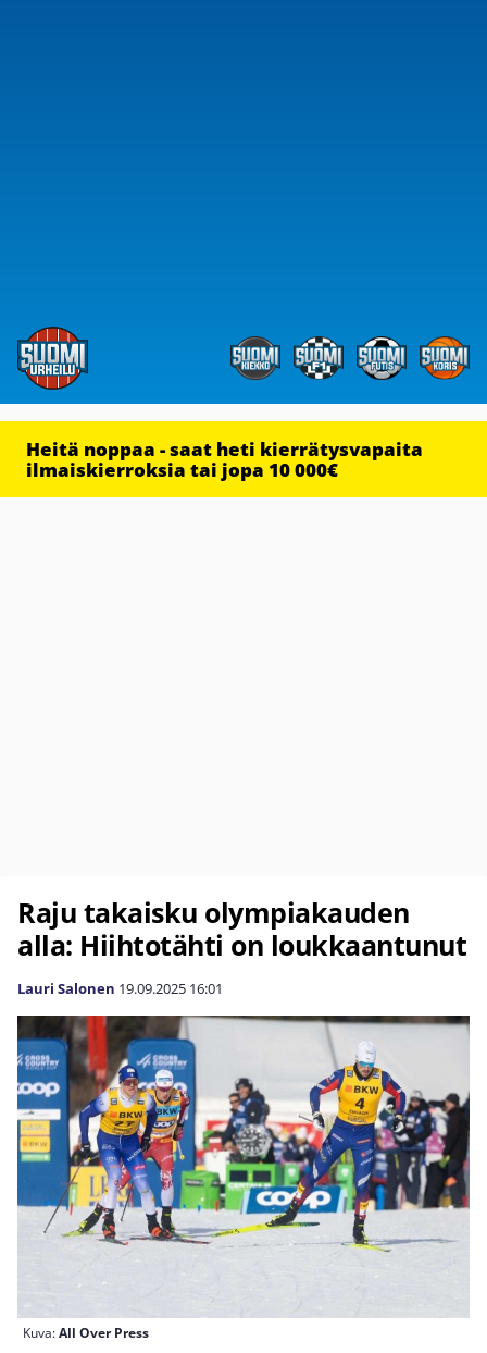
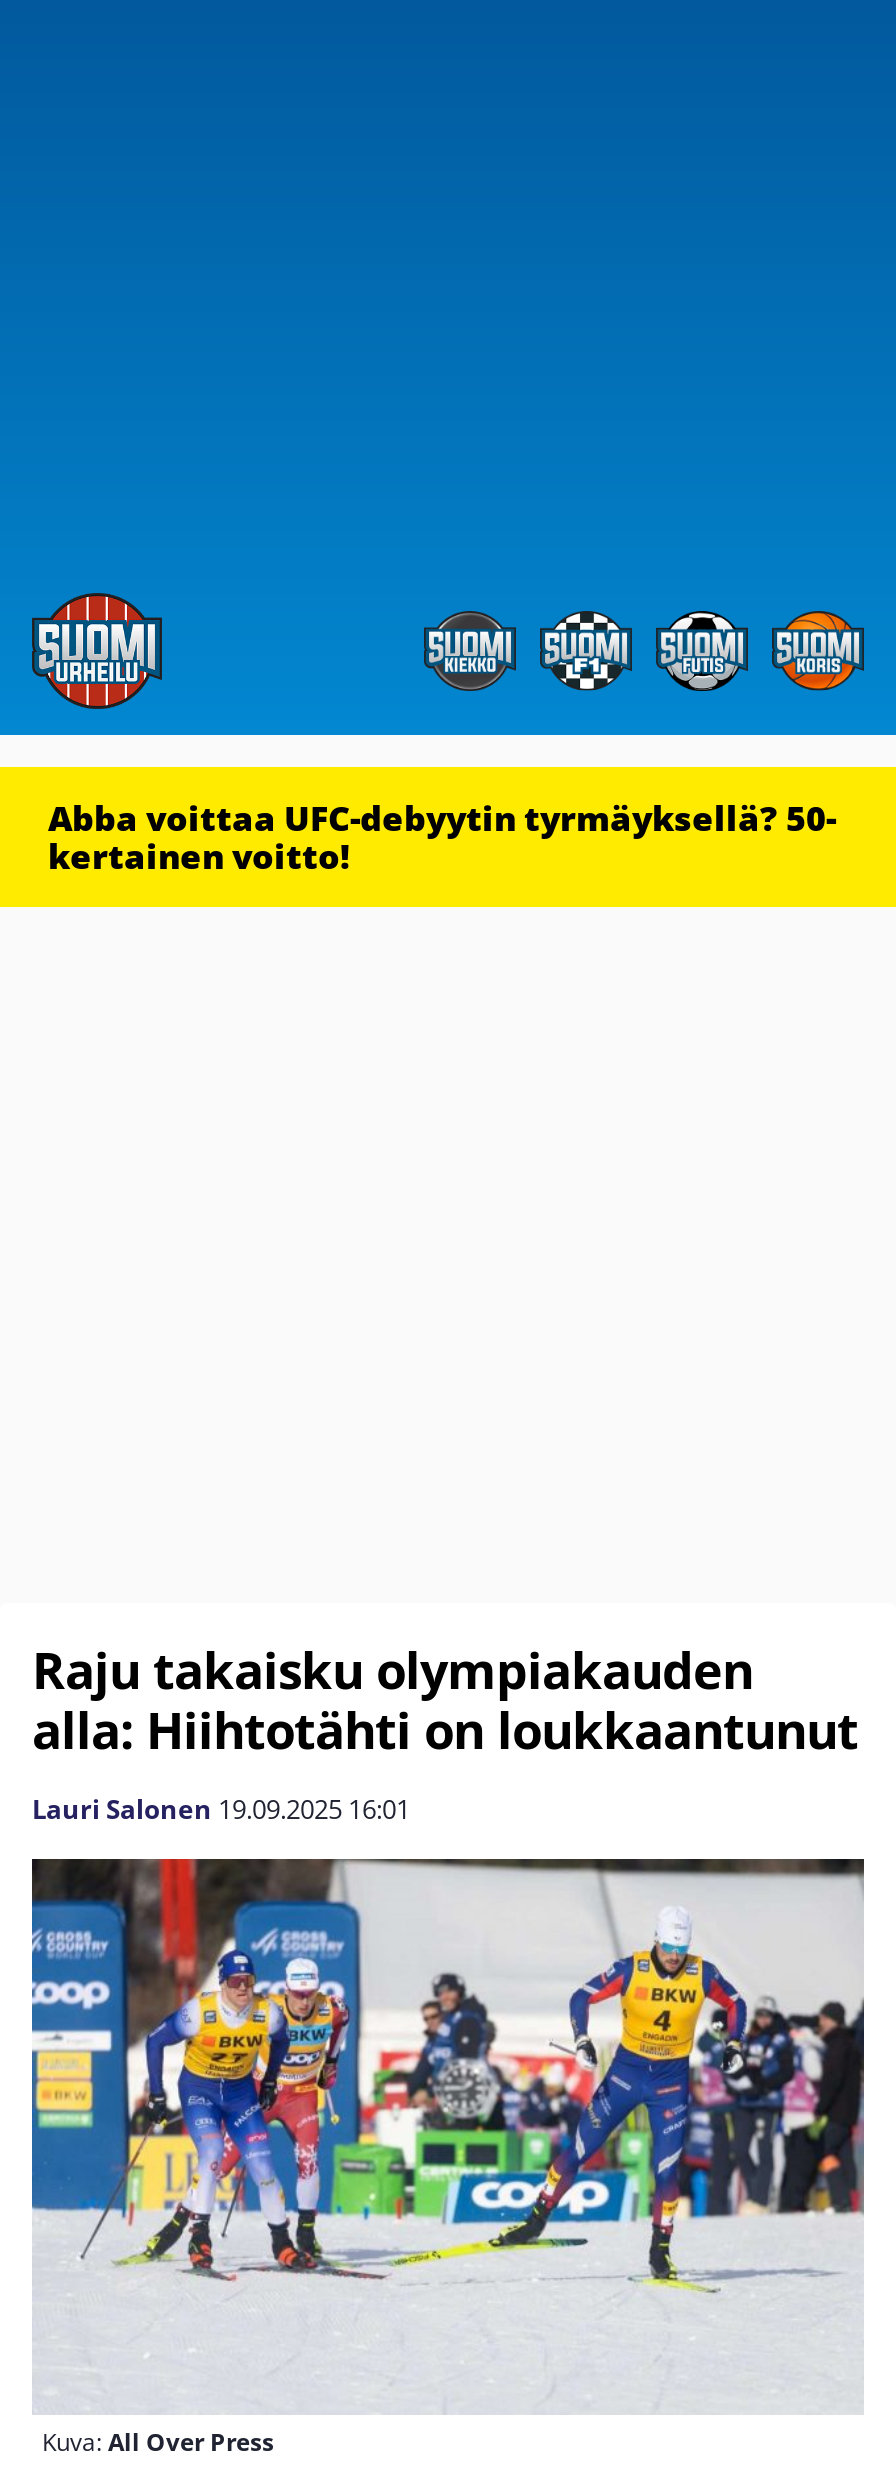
[26,436,423,482] Heitä noppaa - saat heti kierrätysvapaita | ilmaiskierroksia tai jopa 10 000€ -> [48,795,836,879] Abba voittaa UFC-debyytin tyrmäyksellä? 50- | kertainen voitto!

